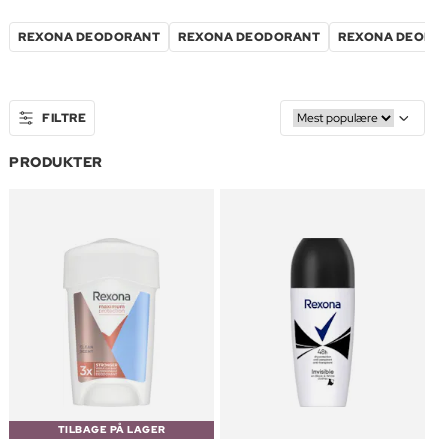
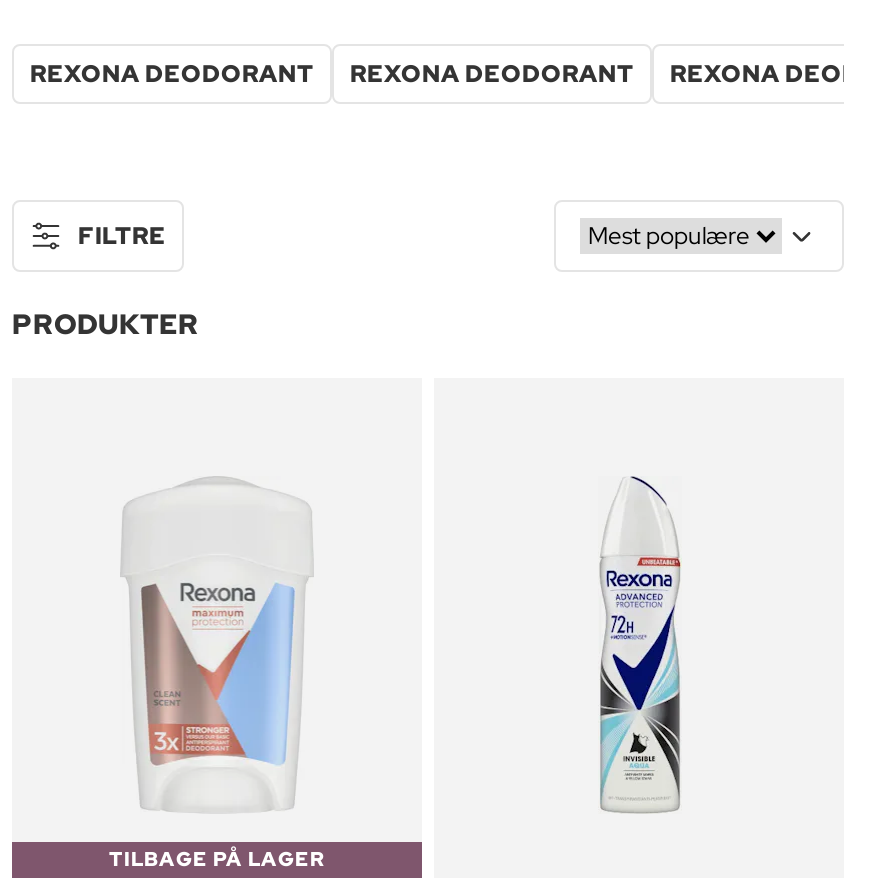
[290,237,356,406] [image] -> [574,476,704,814] [image]

